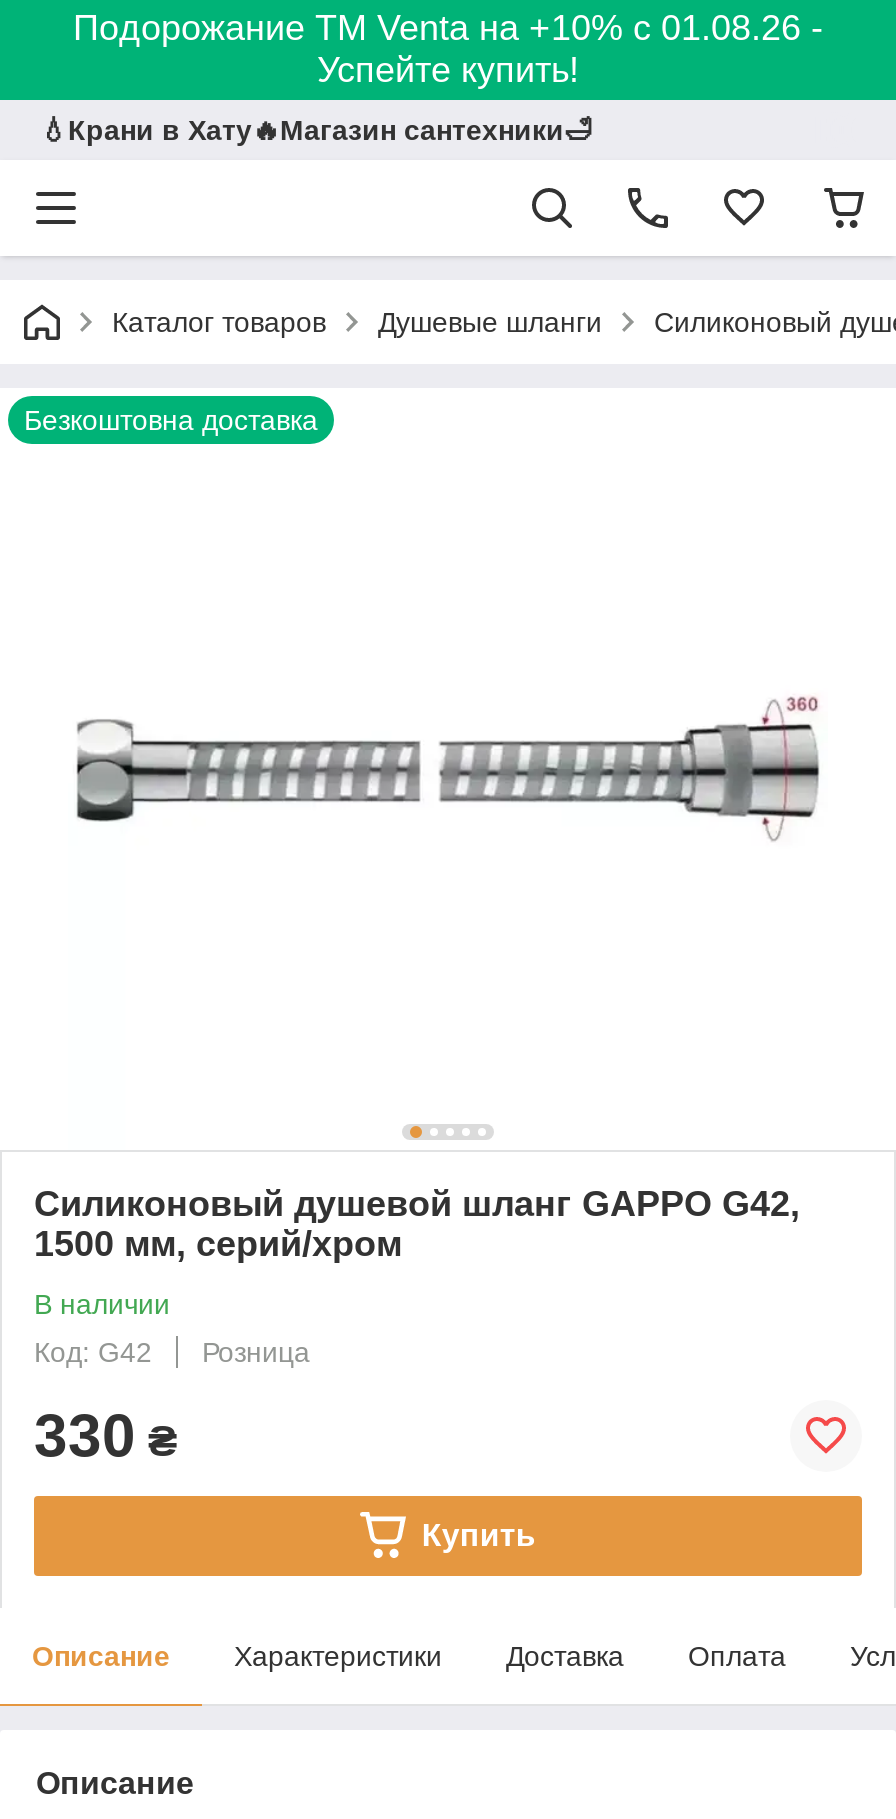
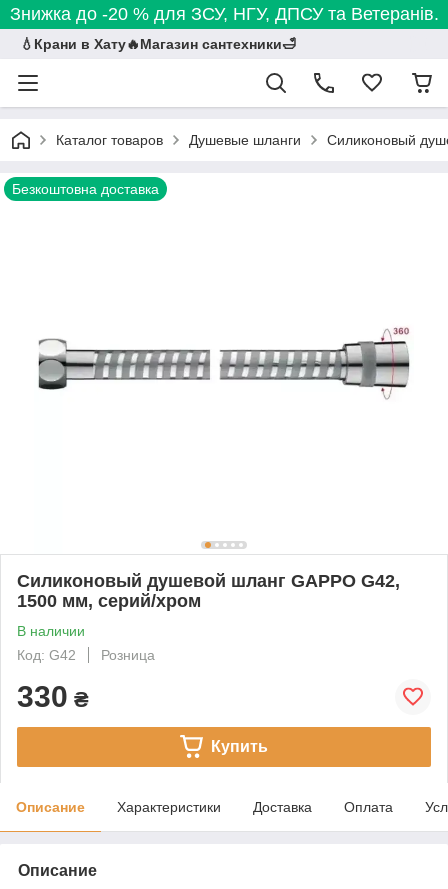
[73,8,823,90] Подорожание ТМ Venta на +10% с 01.08.26 - | Успейте купить! -> [9,4,438,24] Знижка до -20 % для ЗСУ, НГУ, ДПСУ та Ветеранів.

